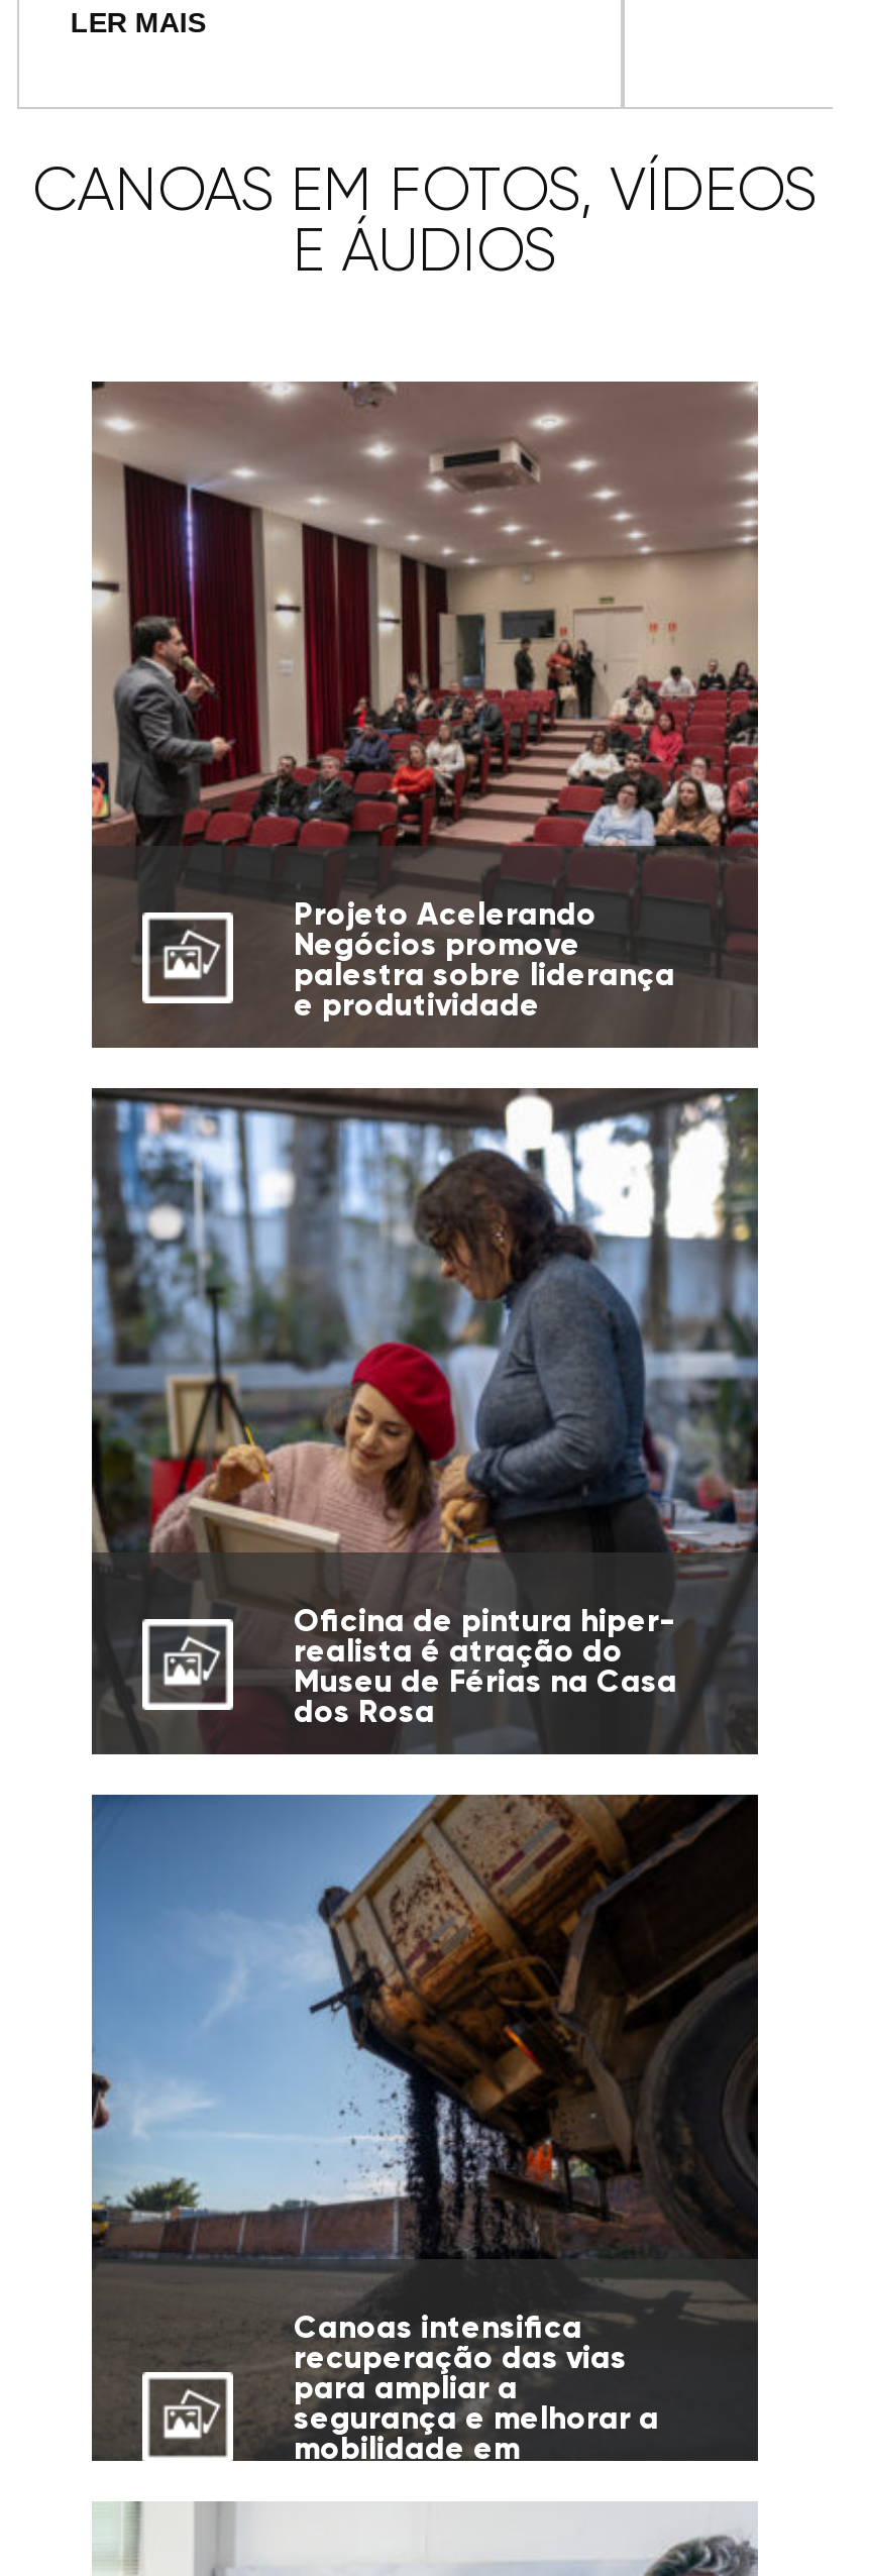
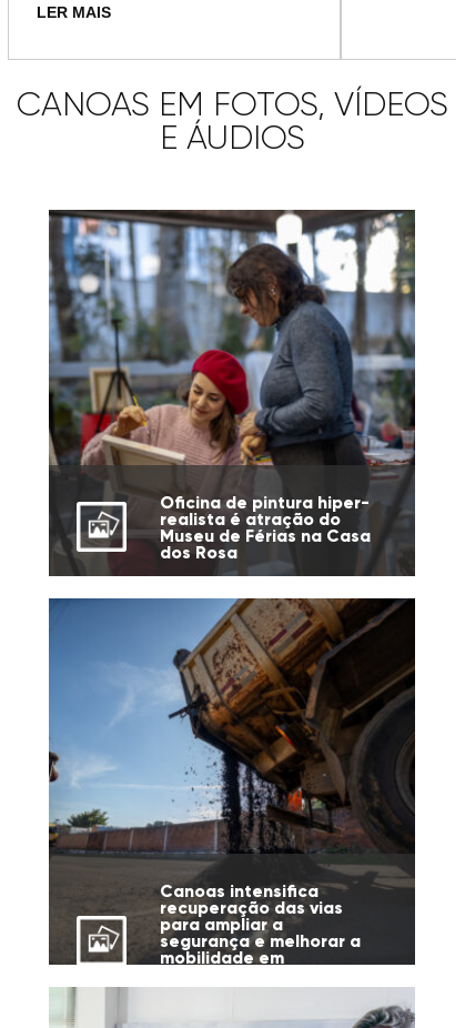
[90,382,760,1048] [image] | Projeto Acelerando | Negócios promove | palestra sobre liderança | e produtividade -> none

